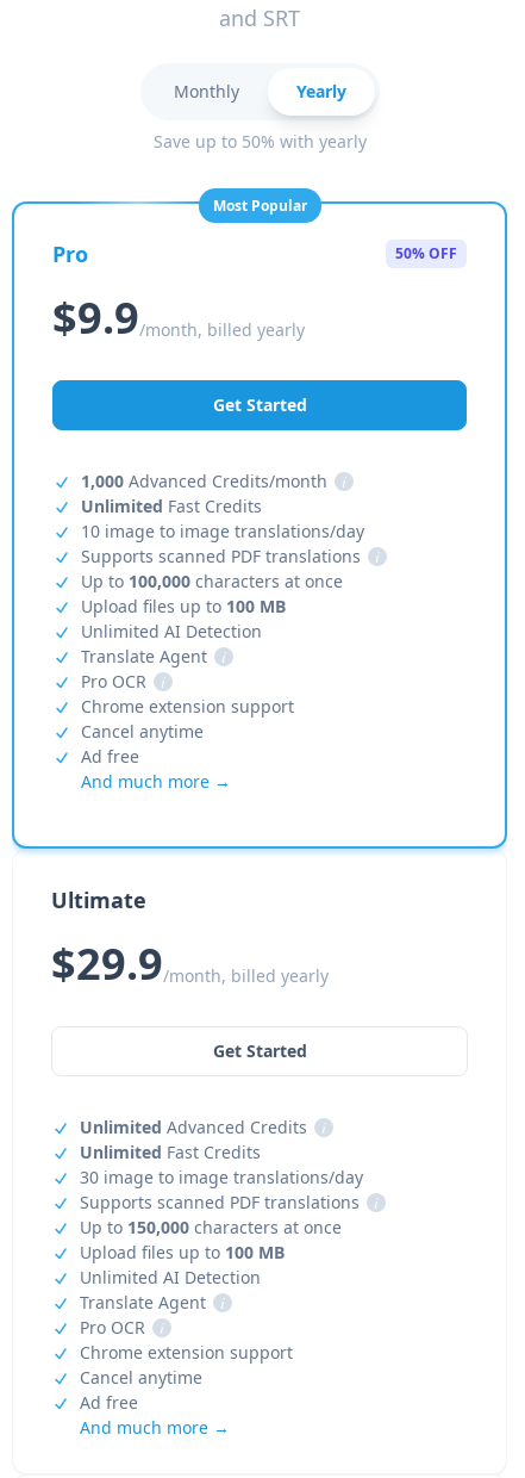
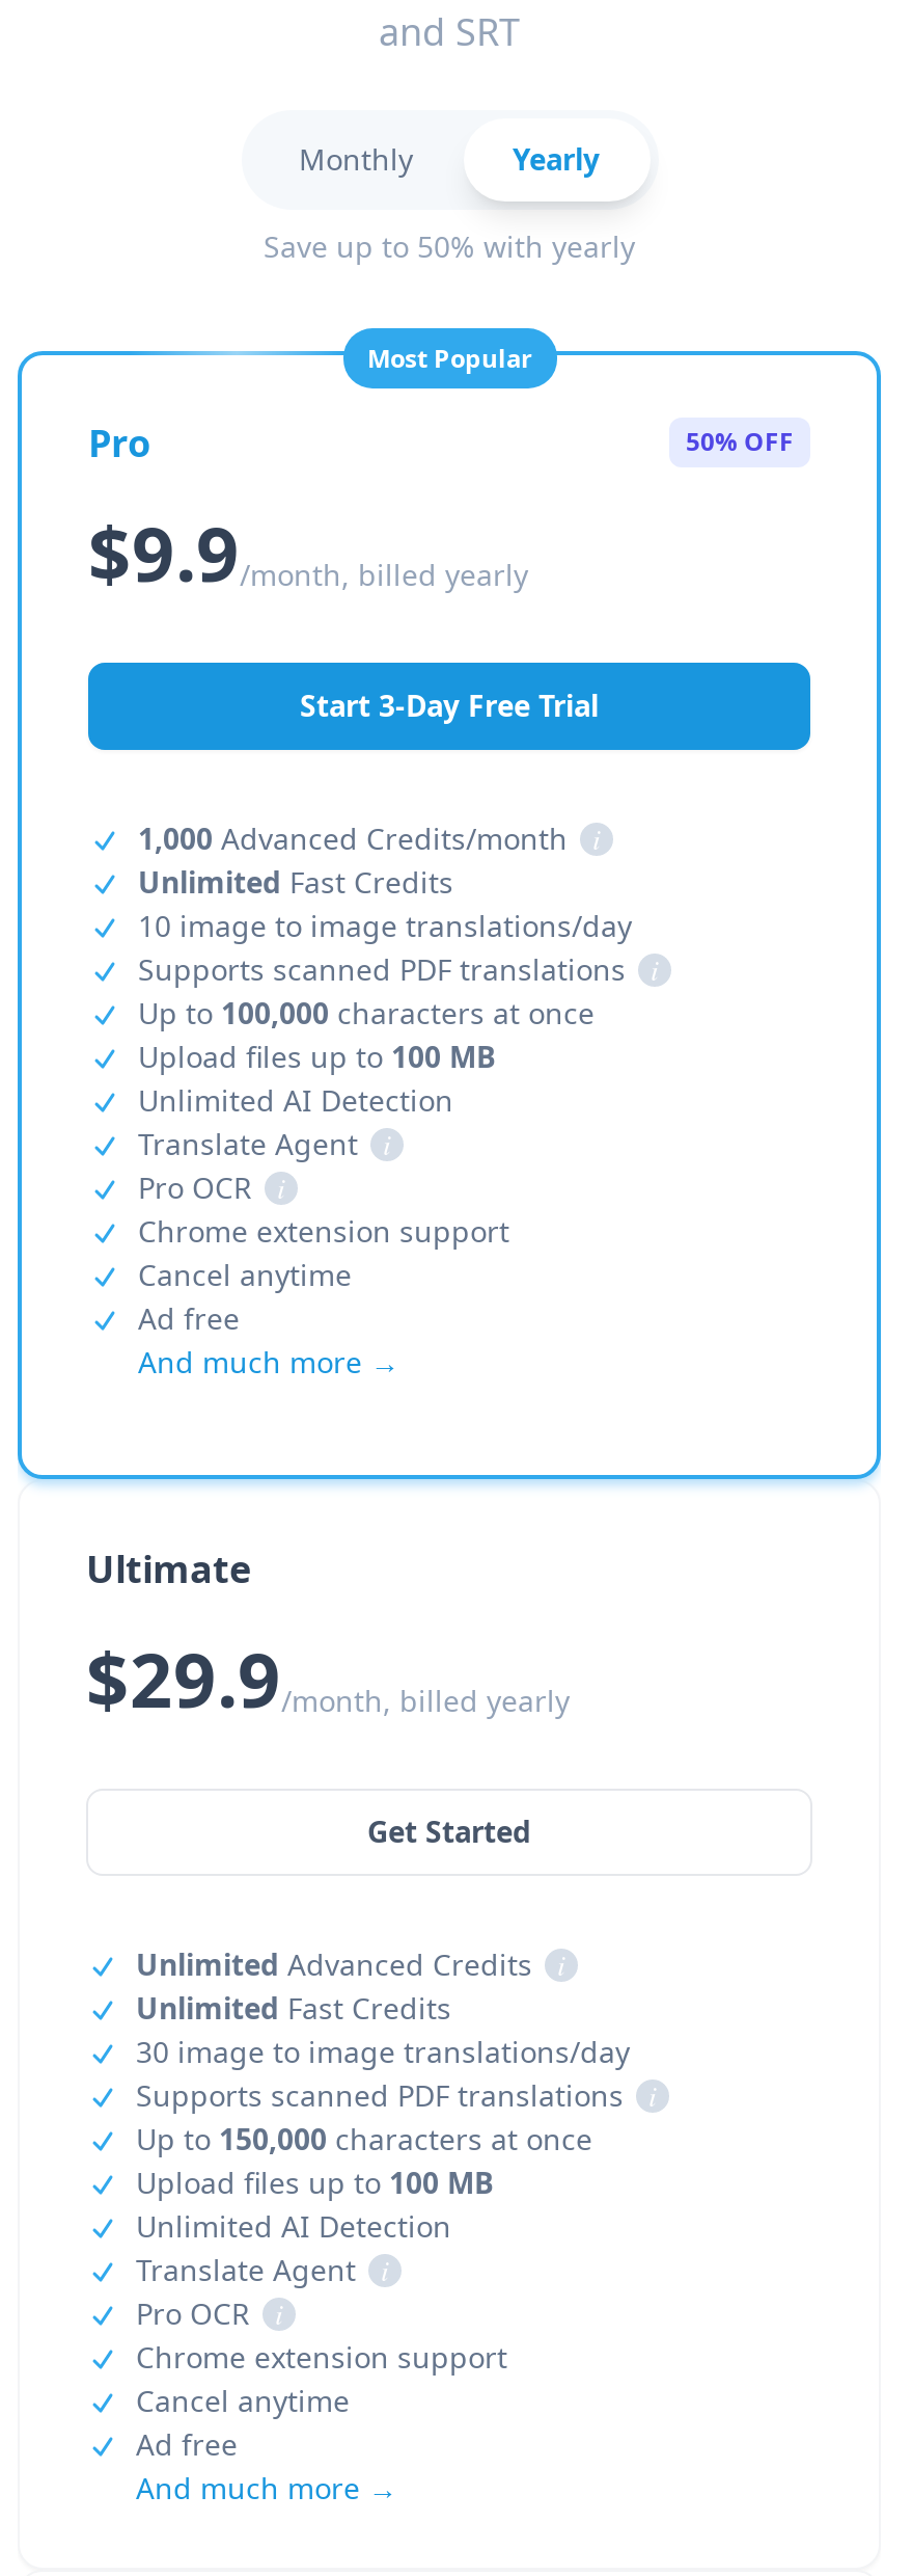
[212,393,307,416] Get Started -> [300,686,599,725] Start 3-Day Free Trial

